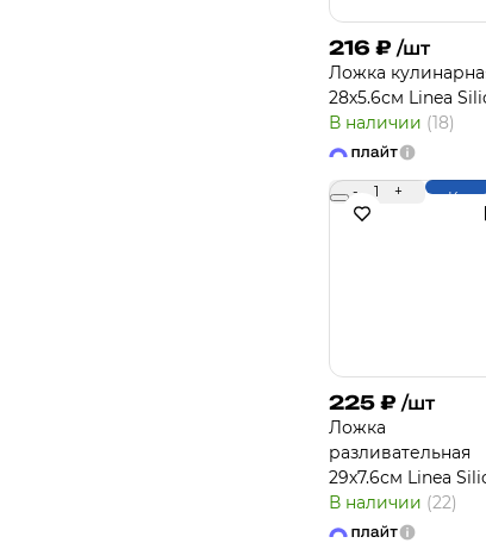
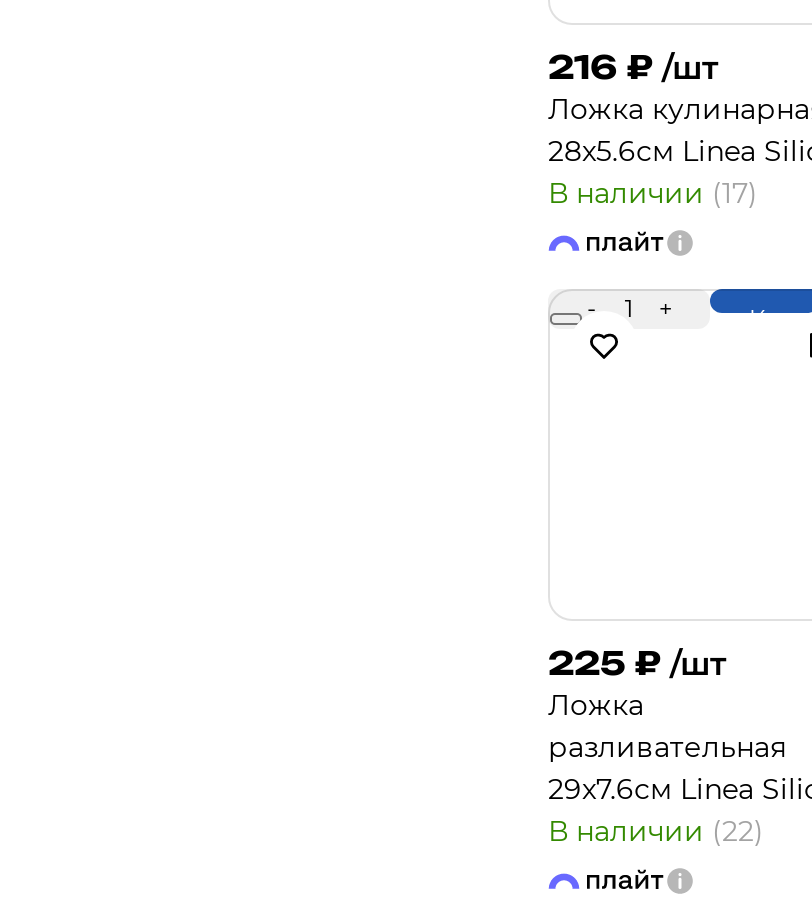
[329,112,455,133] В наличии (18) -> [548,175,758,211] В наличии (17)

